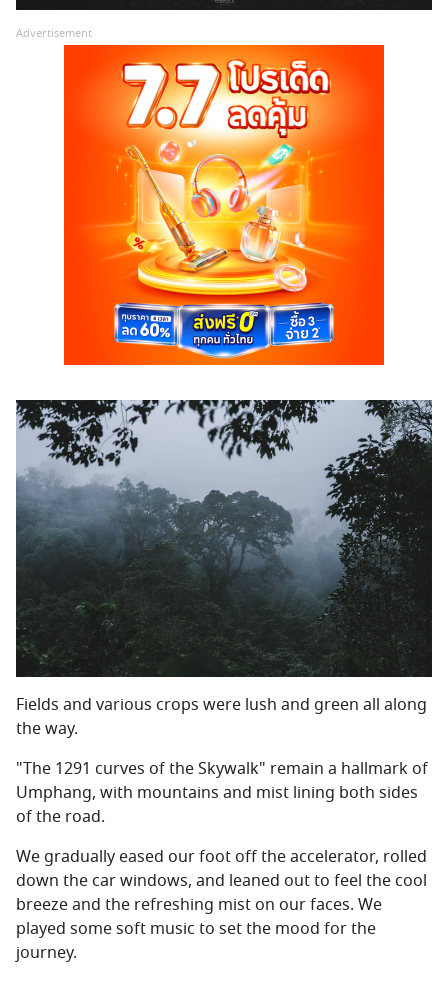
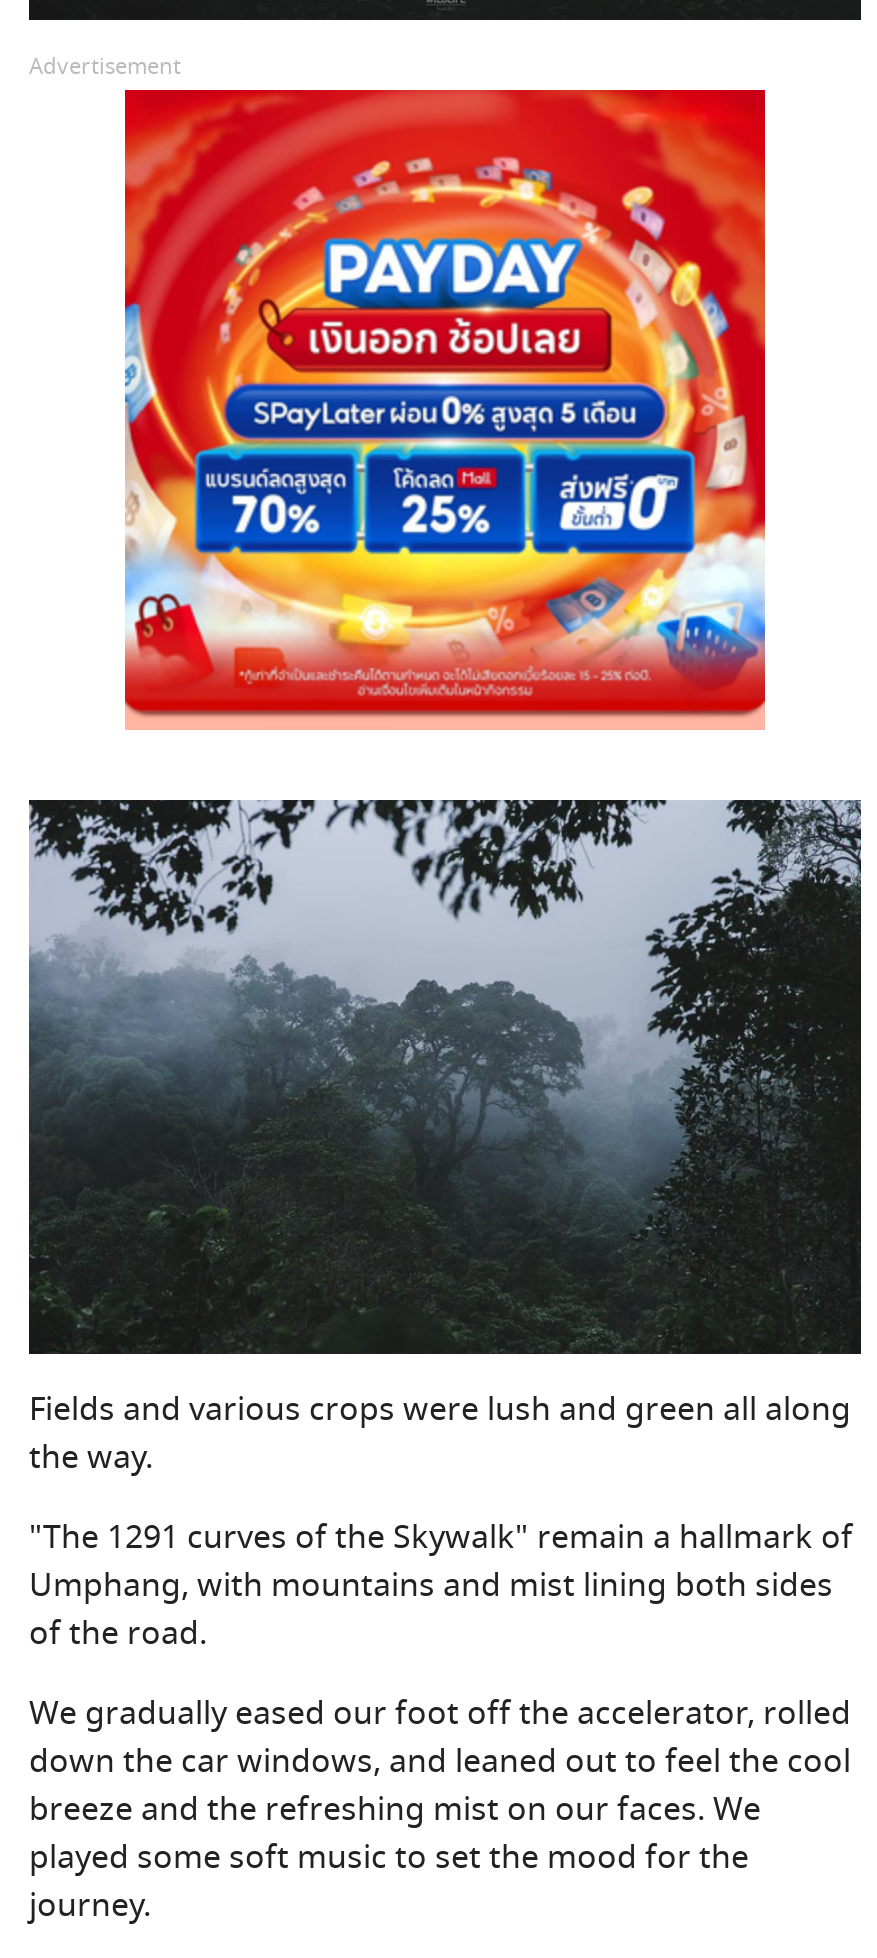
[63,45,385,365] [image] -> [123,90,767,728] [image]

